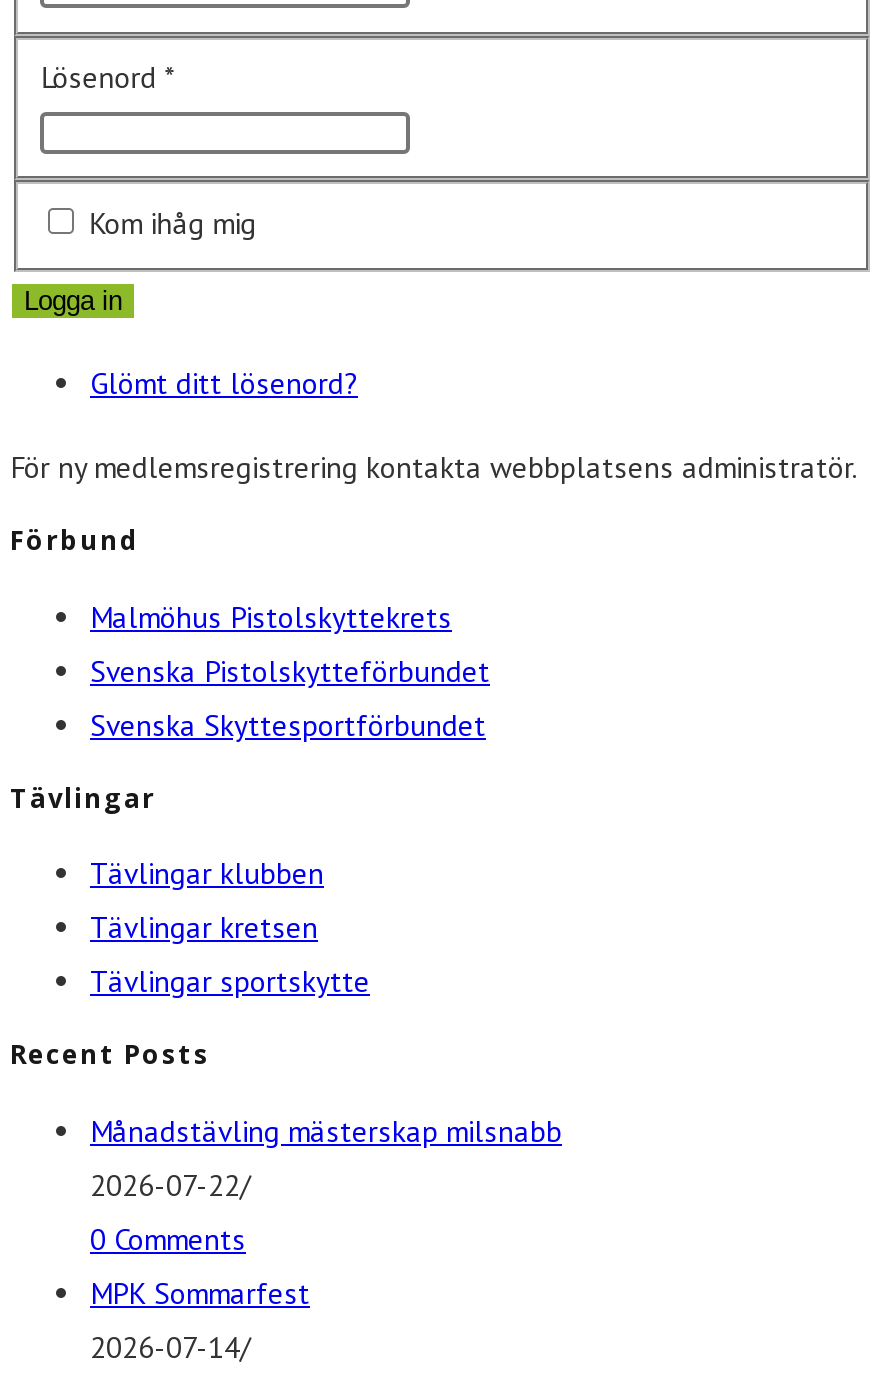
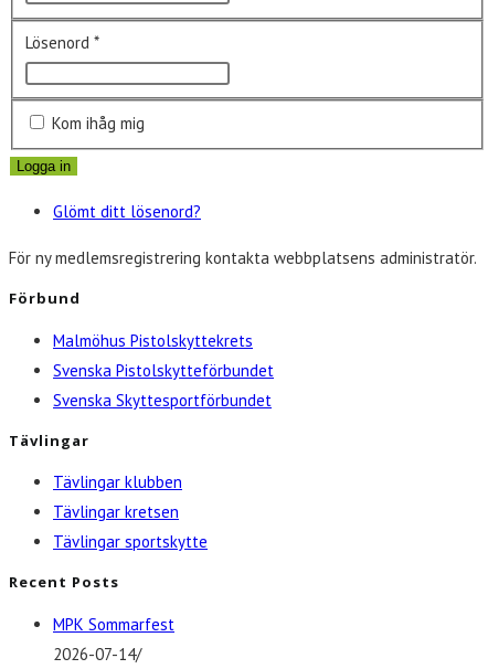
[90,1112,562,1258] Månadstävling mästerskap milsnabb | 2026-07-22/ | 0 Comments -> none

